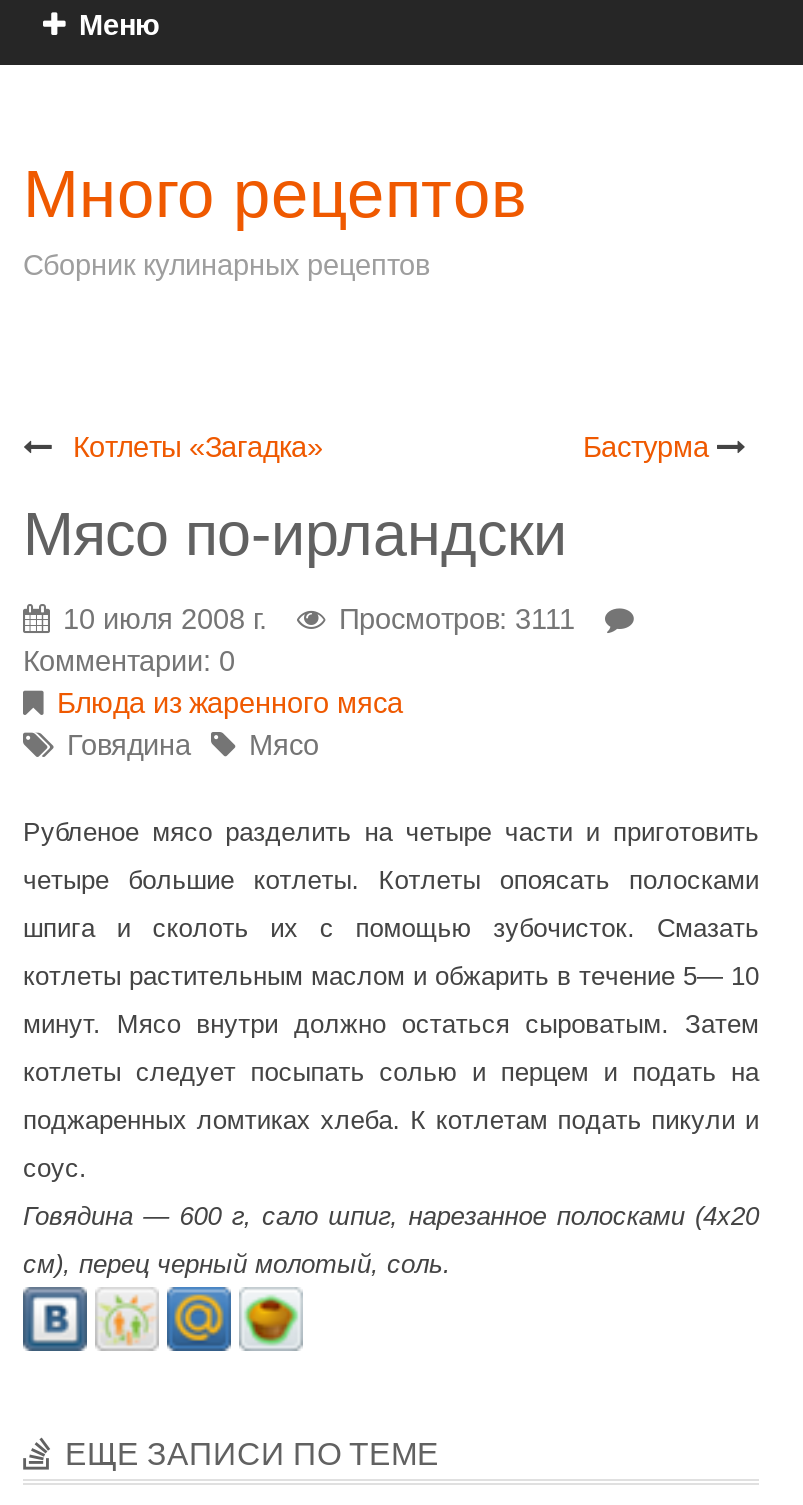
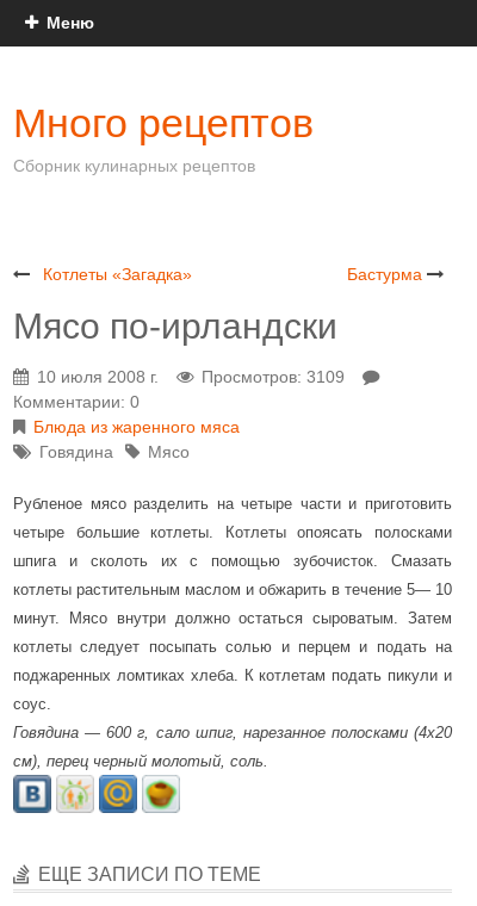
[339,603,575,635] Просмотров: 3111 -> [202,367,345,386] Просмотров: 3109

